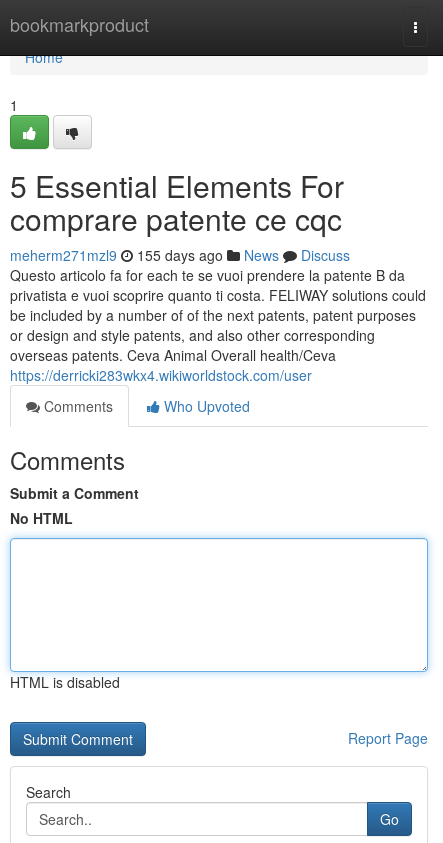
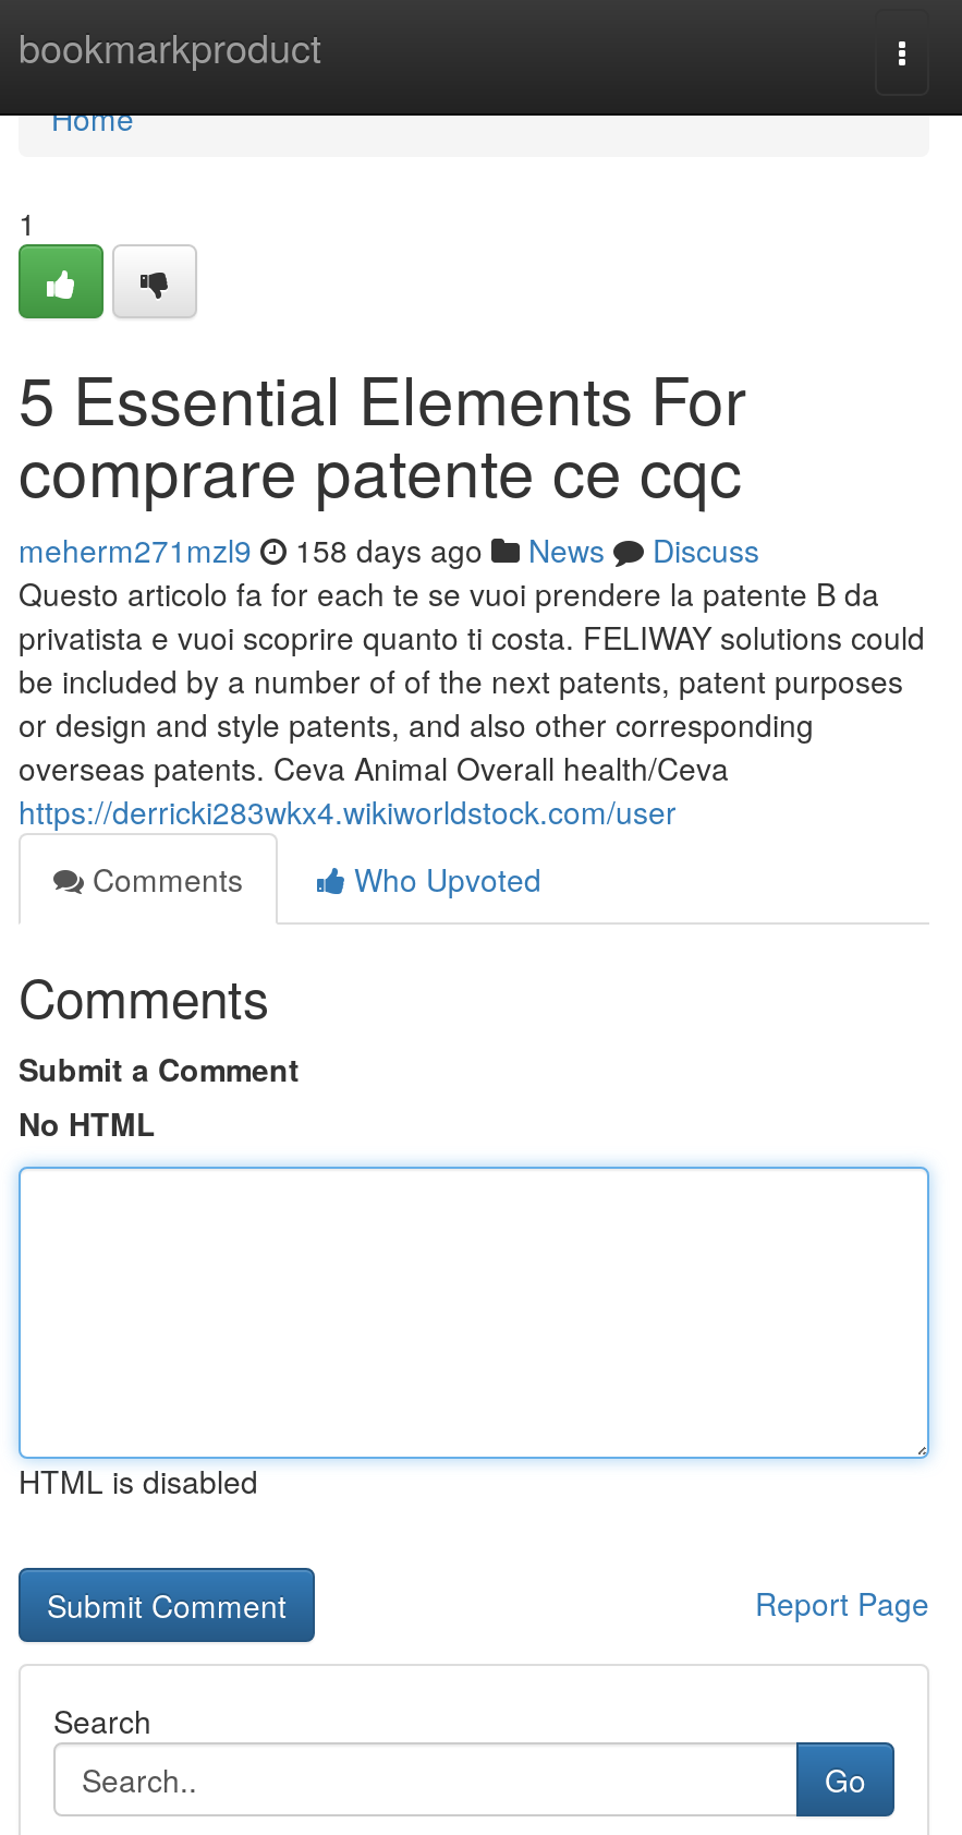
[10,245,350,265] meherm271mzl9 155 days ago News Discuss -> [19,528,759,571] meherm271mzl9 158 days ago News Discuss

